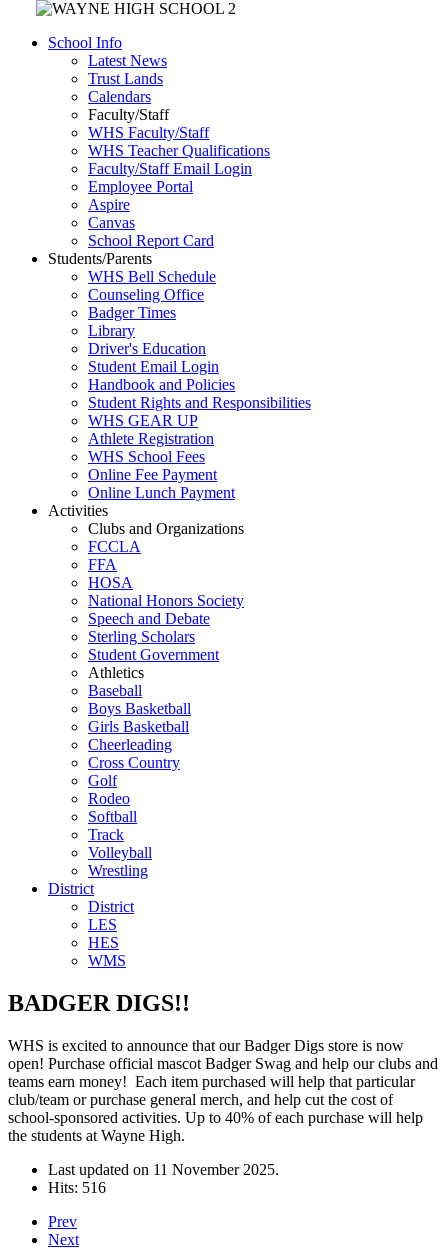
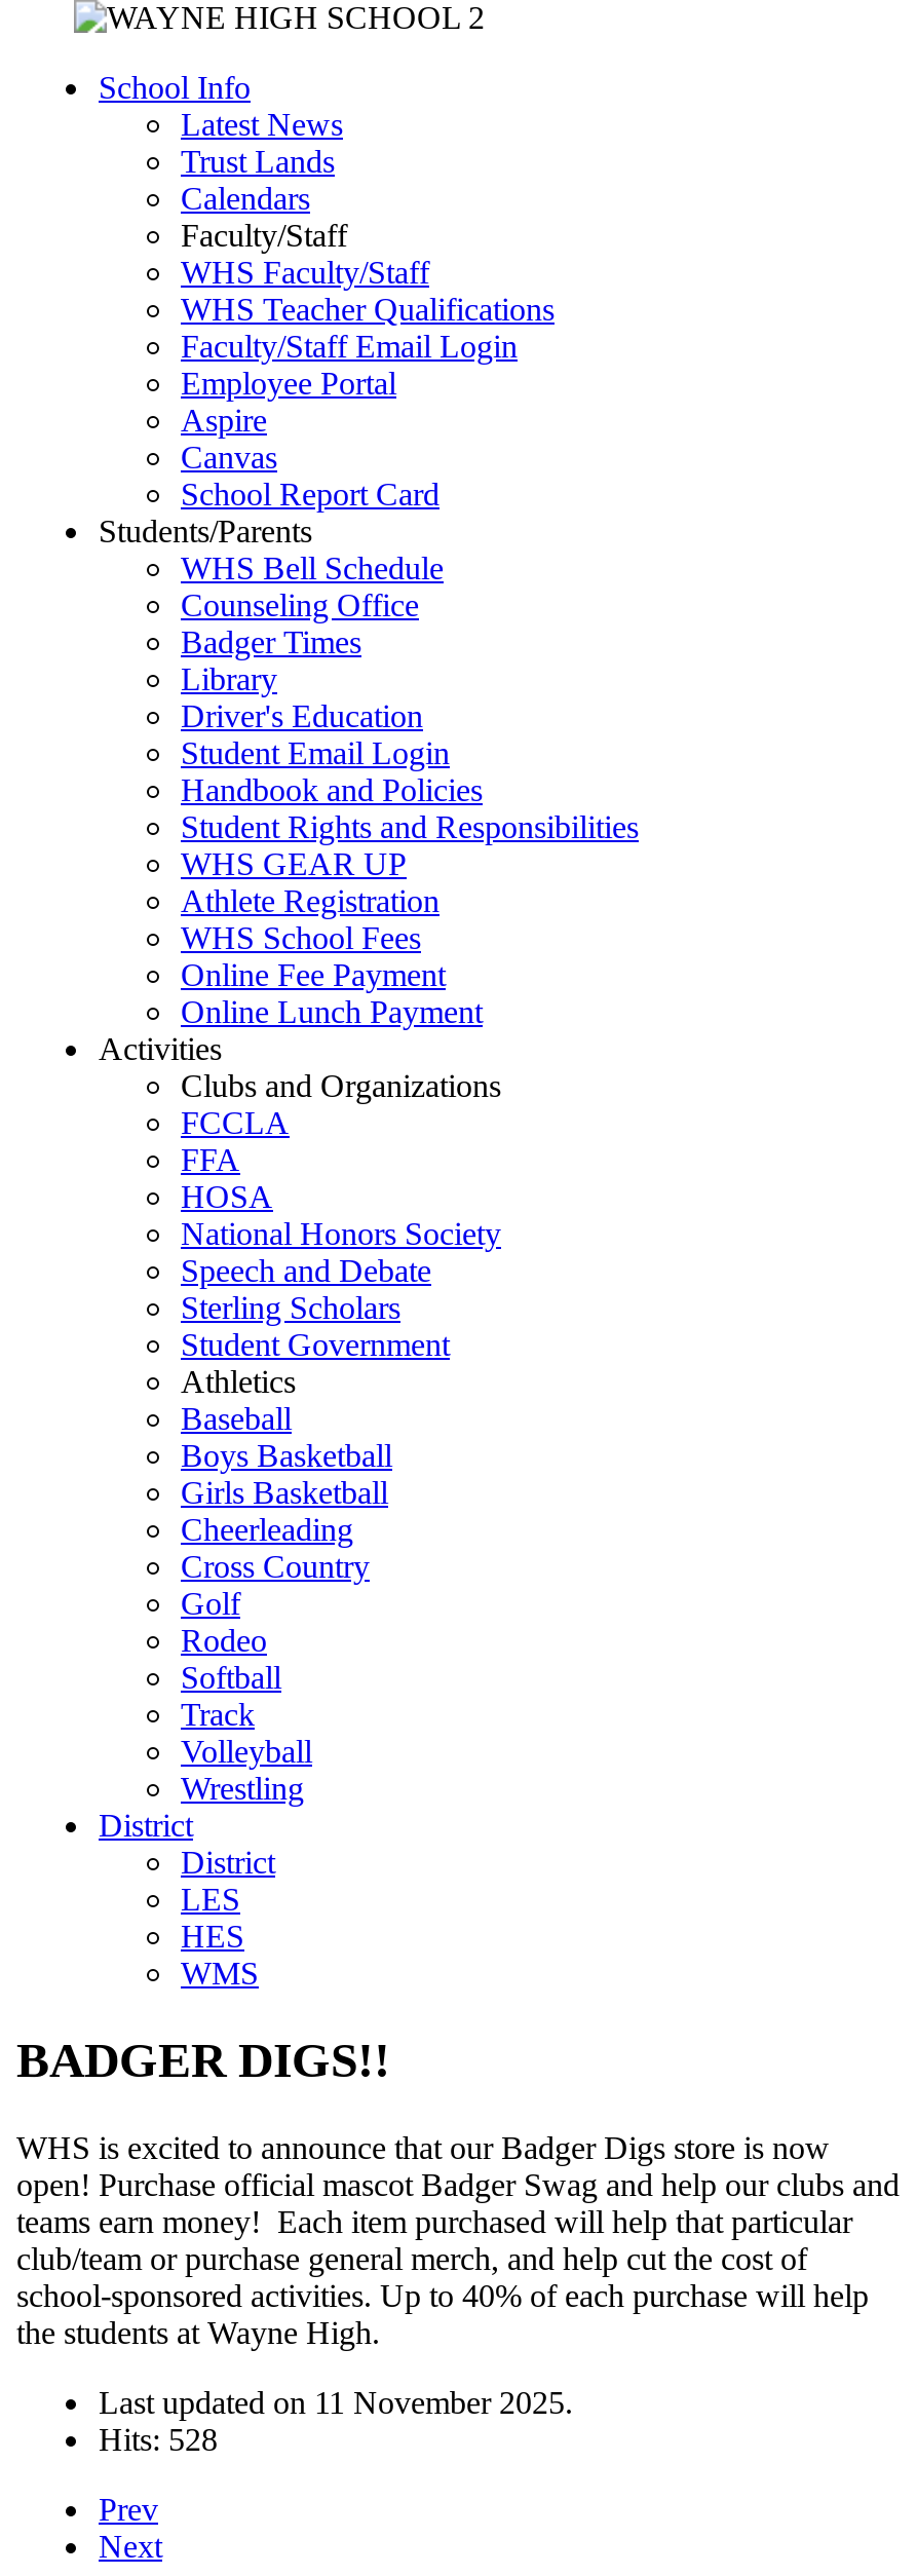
[48,1179,106,1196] Hits: 516 -> [99,2422,218,2456] Hits: 528

